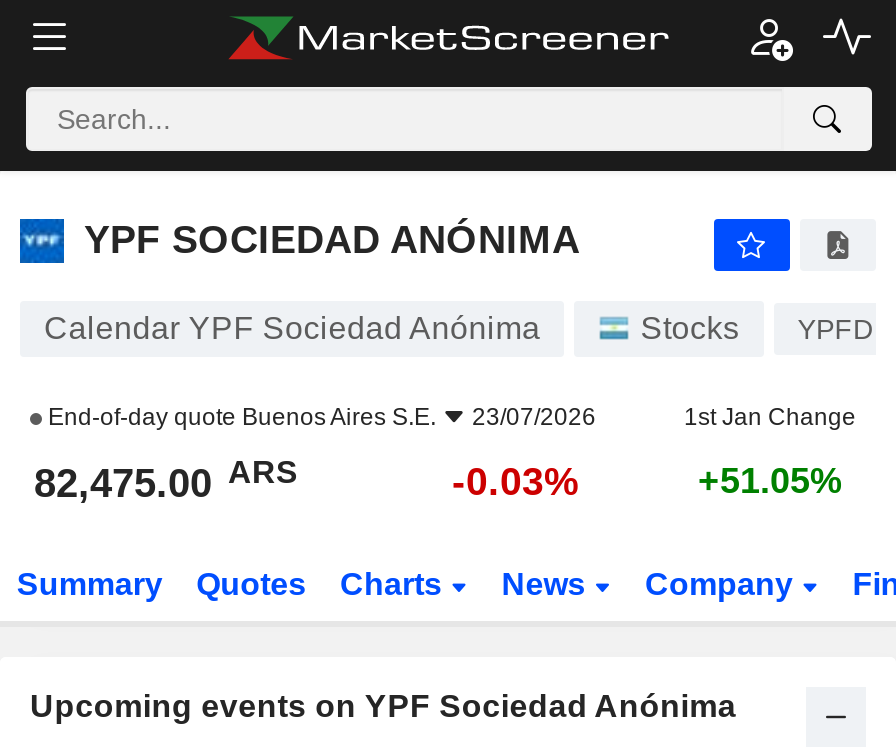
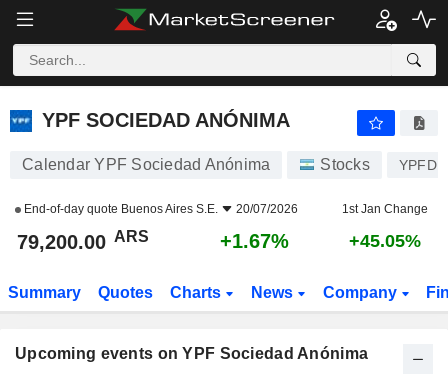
[42,403,596,431] End-of-day quote Buenos Aires S.E. 23/07/2026 -> [21,202,298,216] End-of-day quote Buenos Aires S.E. 20/07/2026
[34,454,298,505] 82,475.00 ARS -> [17,227,149,253] 79,200.00 ARS
[452,459,580,503] -0.03% -> [220,230,289,252] +1.67%
[698,461,842,501] +51.05% -> [349,231,421,251] +45.05%

